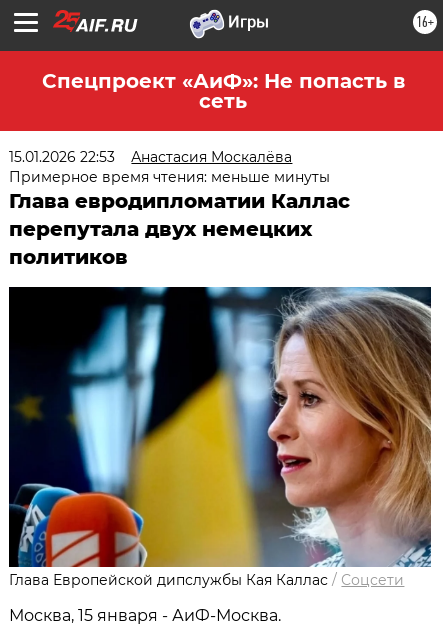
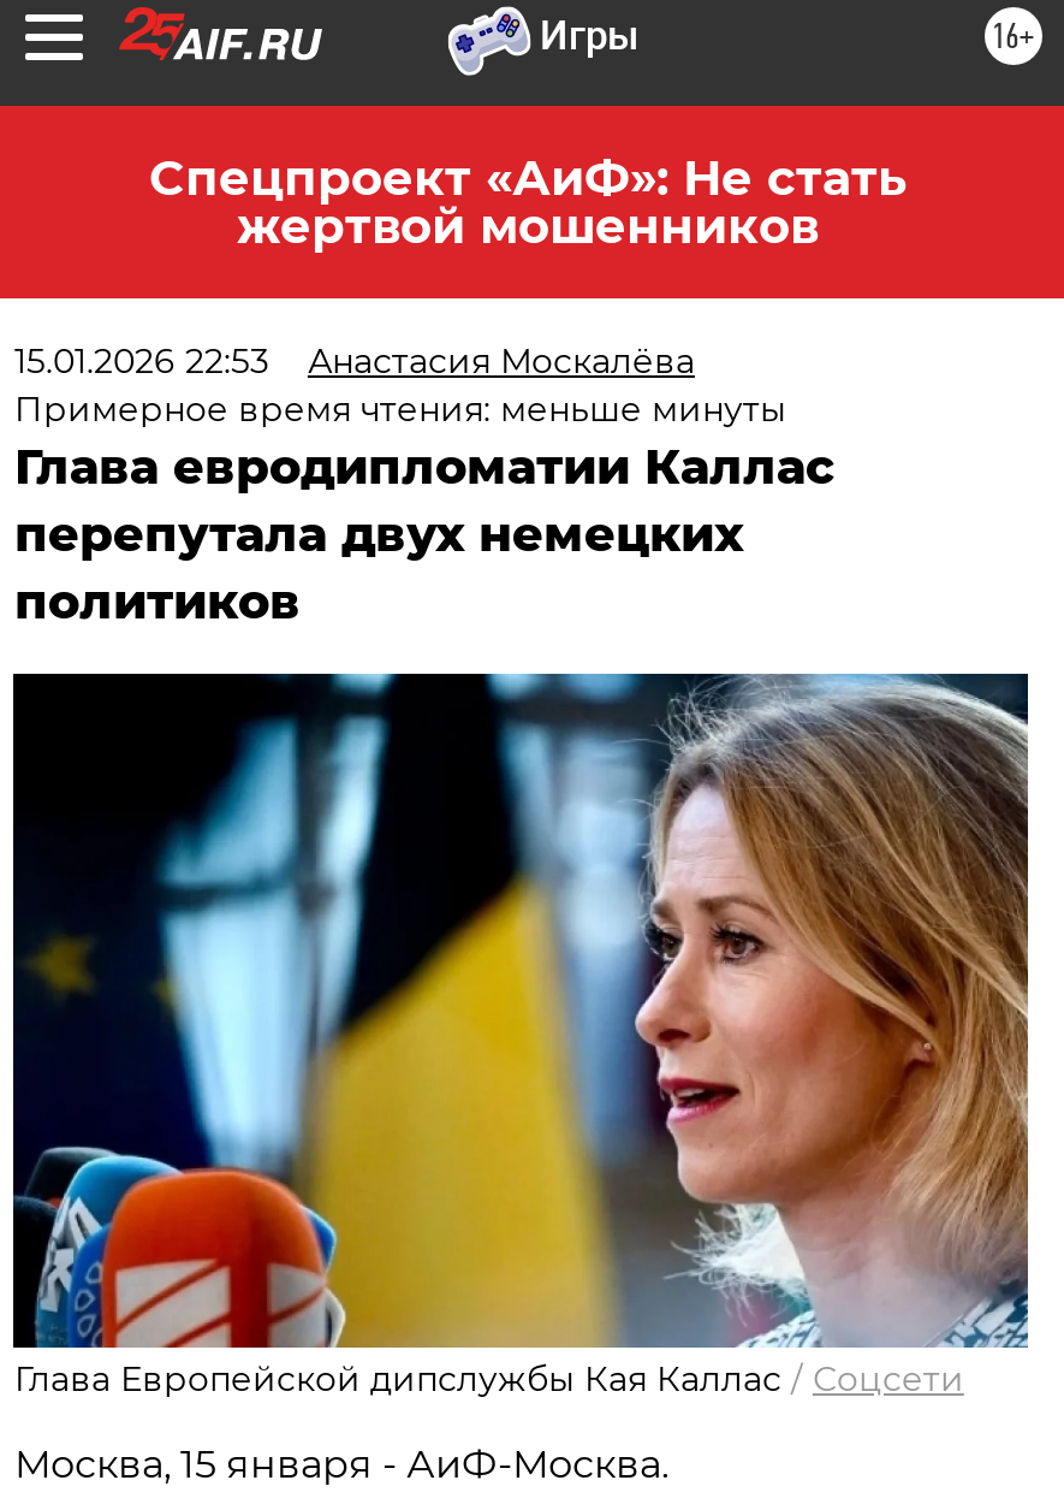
[41,69,404,113] Спецпроект «АиФ»: Не попасть в | сеть -> [149,149,907,255] Спецпроект «АиФ»: Не стать | жертвой мошенников

